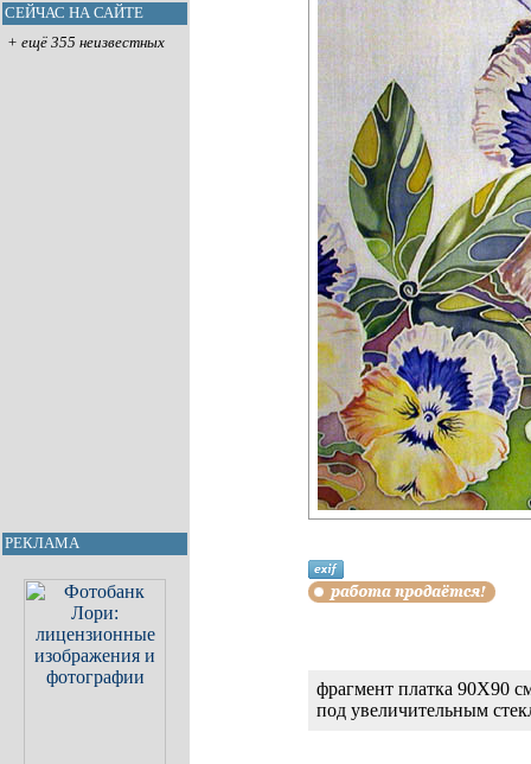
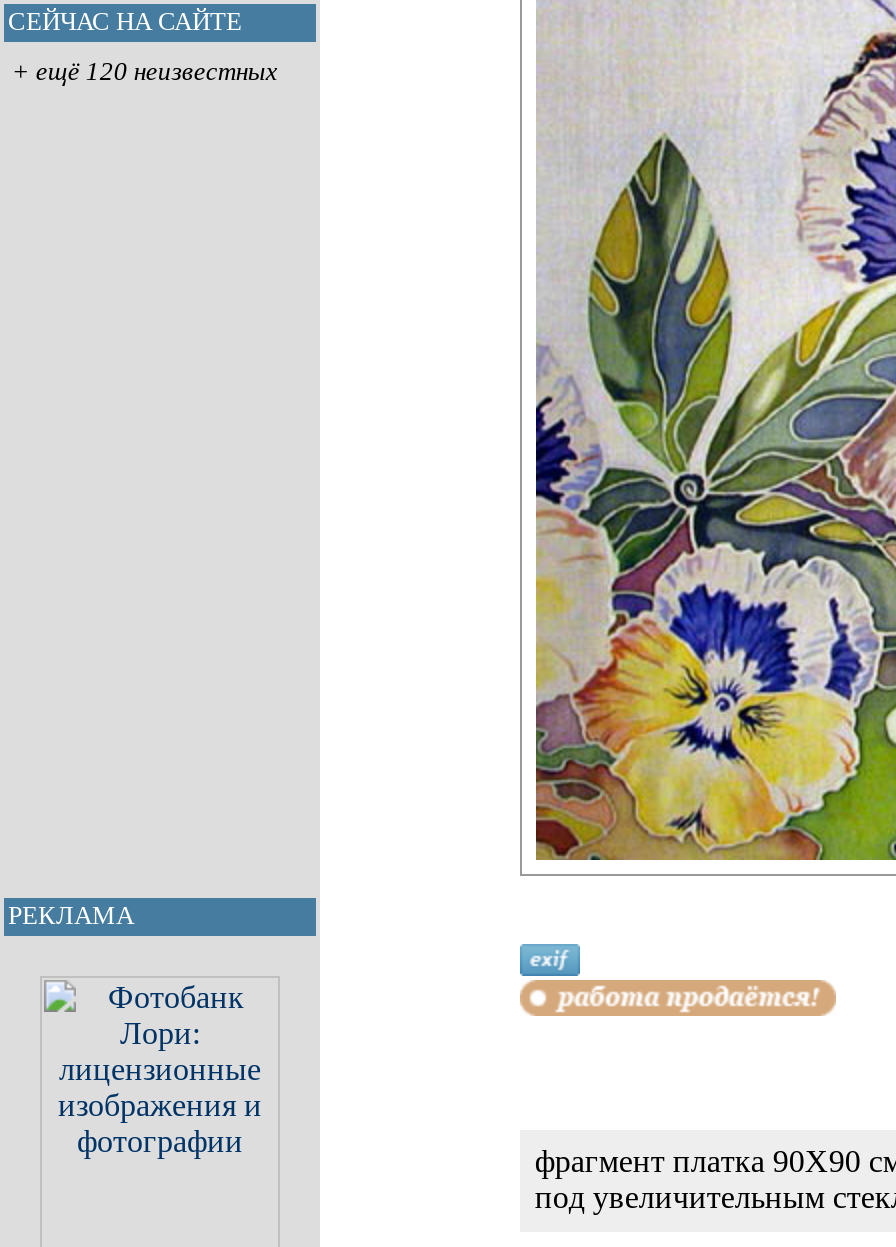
[7,34,165,51] + ещё 355 неизвестных -> [12,58,278,86] + ещё 120 неизвестных

